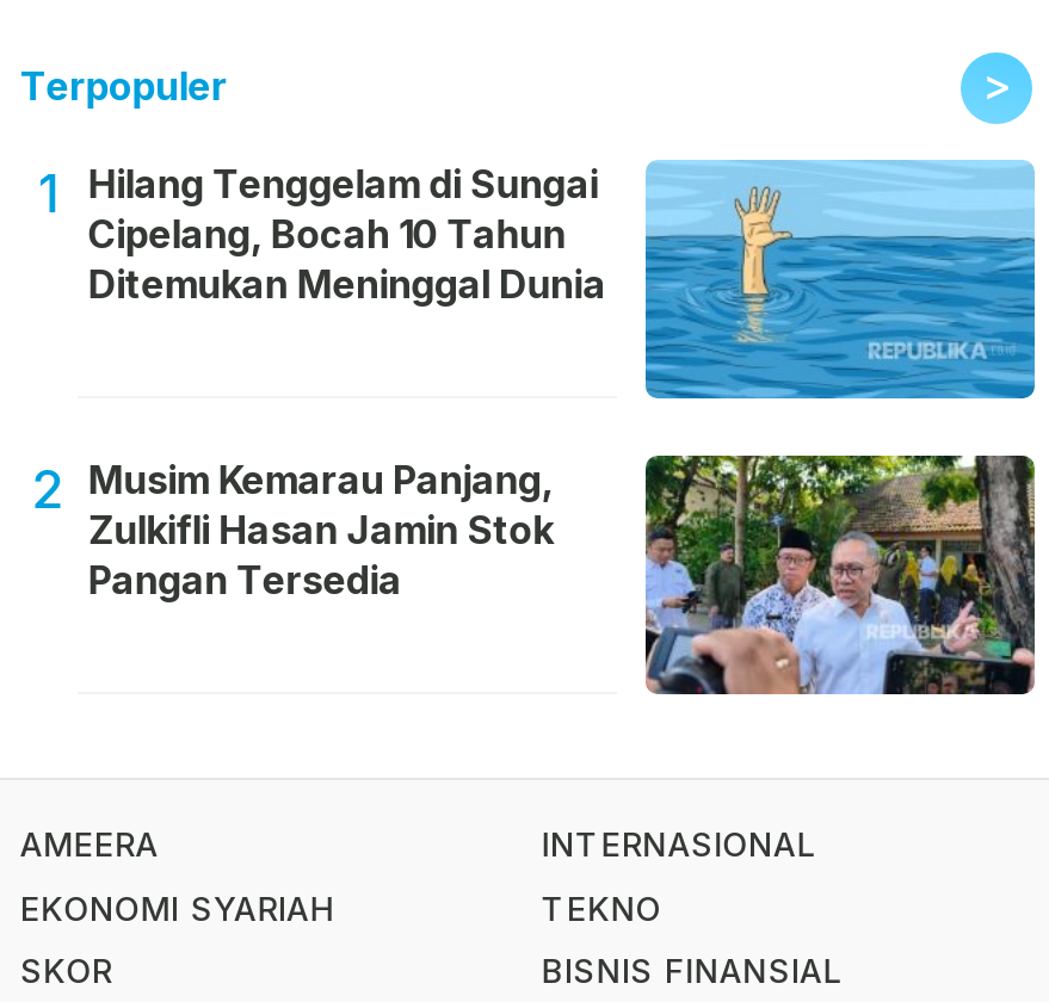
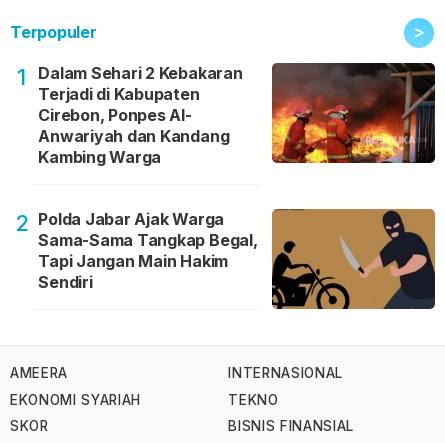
[88,160,1037,401] [image] | Hilang Tenggelam di Sungai | Cipelang, Bocah 10 Tahun | Ditemukan Meninggal Dunia -> [38,62,436,167] [image] | Dalam Sehari 2 Kebakaran | Terjadi di Kabupaten | Cirebon, Ponpes Al- | Anwariyah dan Kandang | Kambing Warga
[32,453,1037,697] [image] | 2 Musim Kemarau Panjang, | Zulkifli Hasan Jamin Stok | Pangan Tersedia -> [15,208,436,310] [image] | 2 Polda Jabar Ajak Warga | Sama-Sama Tangkap Begal, | Tapi Jangan Main Hakim | Sendiri

